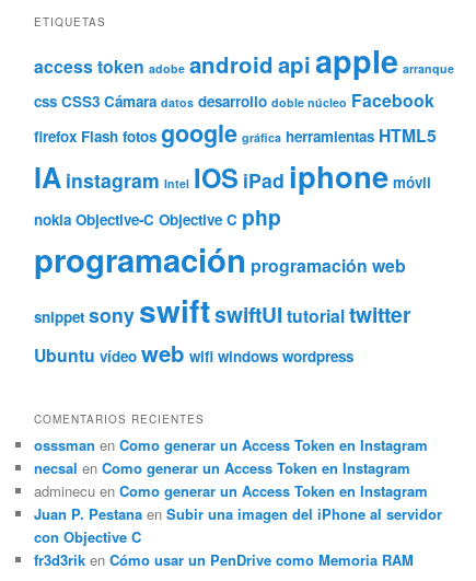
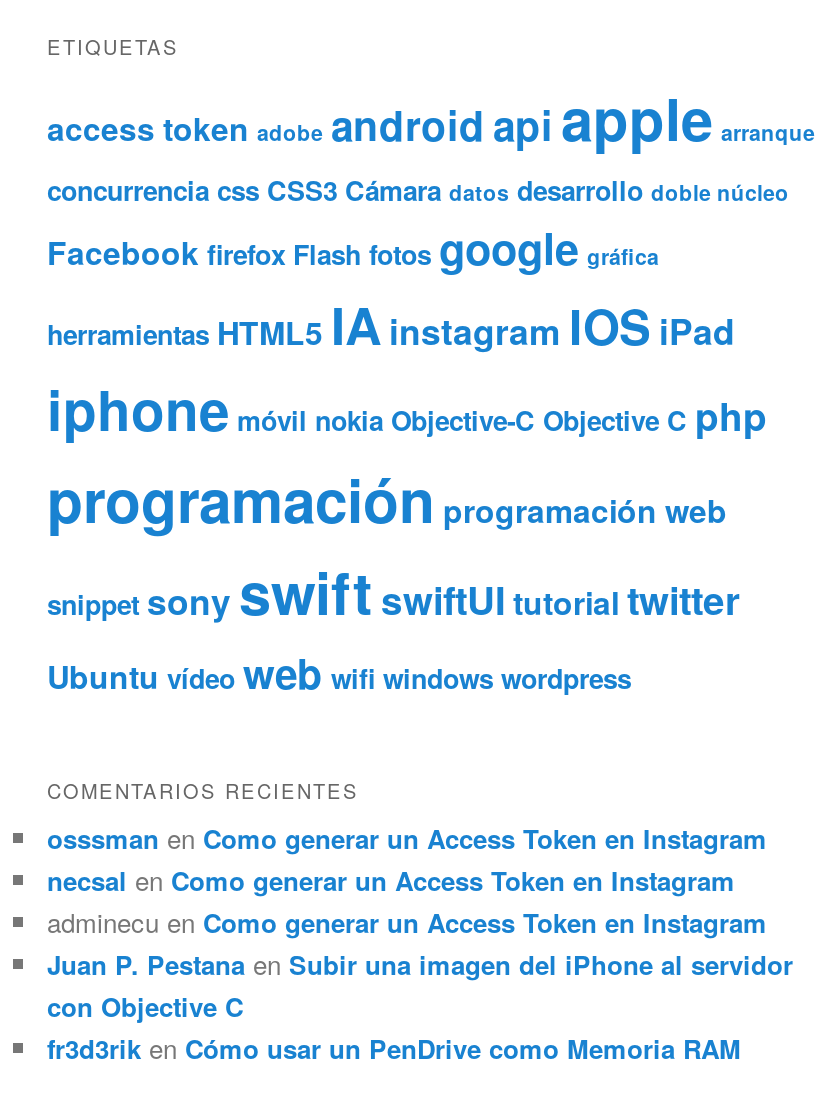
[34,87,437,232] css CSS3 Cámara datos desarrollo doble núcleo Facebook | firefox Flash fotos google gráfica herramientas HTML5 | IA instagram Intel IOS iPad iphone móvil | nokia Objective-C Objective C php -> [47,171,789,447] concurrencia css CSS3 Cámara datos desarrollo doble núcleo | Facebook firefox Flash fotos google gráfica | herramientas HTML5 IA instagram IOS iPad | iphone móvil nokia Objective-C Objective C php

